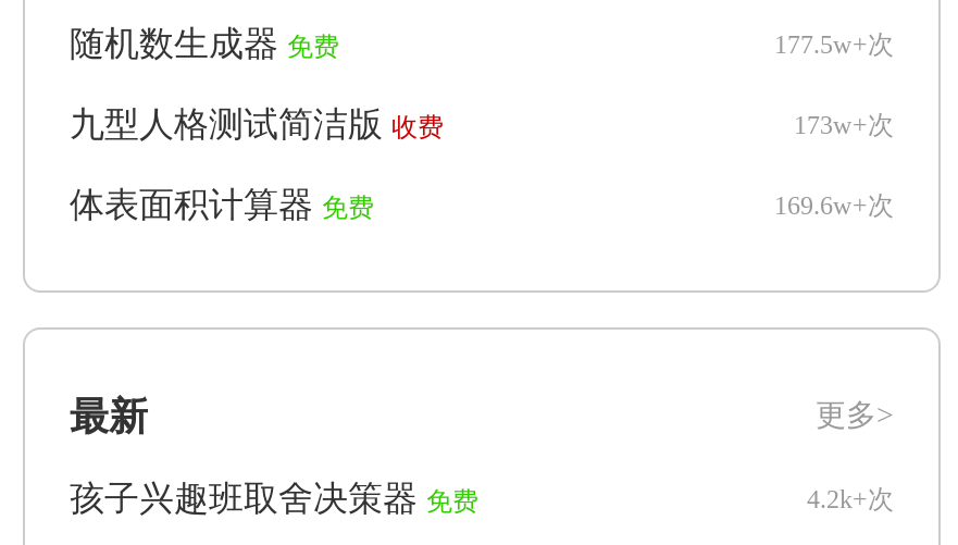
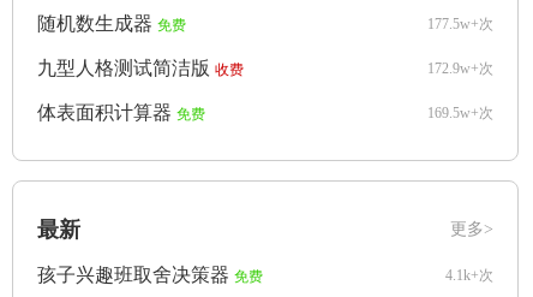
[794,111,894,141] 173w+次 -> [427,61,493,78] 172.9w+次
[774,191,894,222] 169.6w+次 -> [427,105,493,122] 169.5w+次
[807,485,894,516] 4.2k+次 -> [445,268,493,284] 4.1k+次

